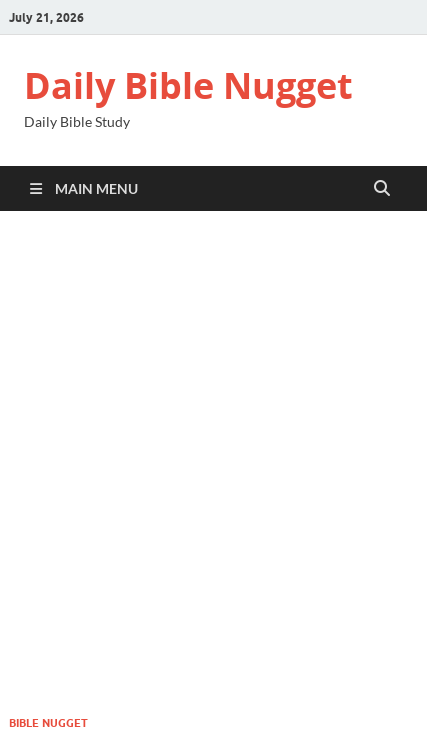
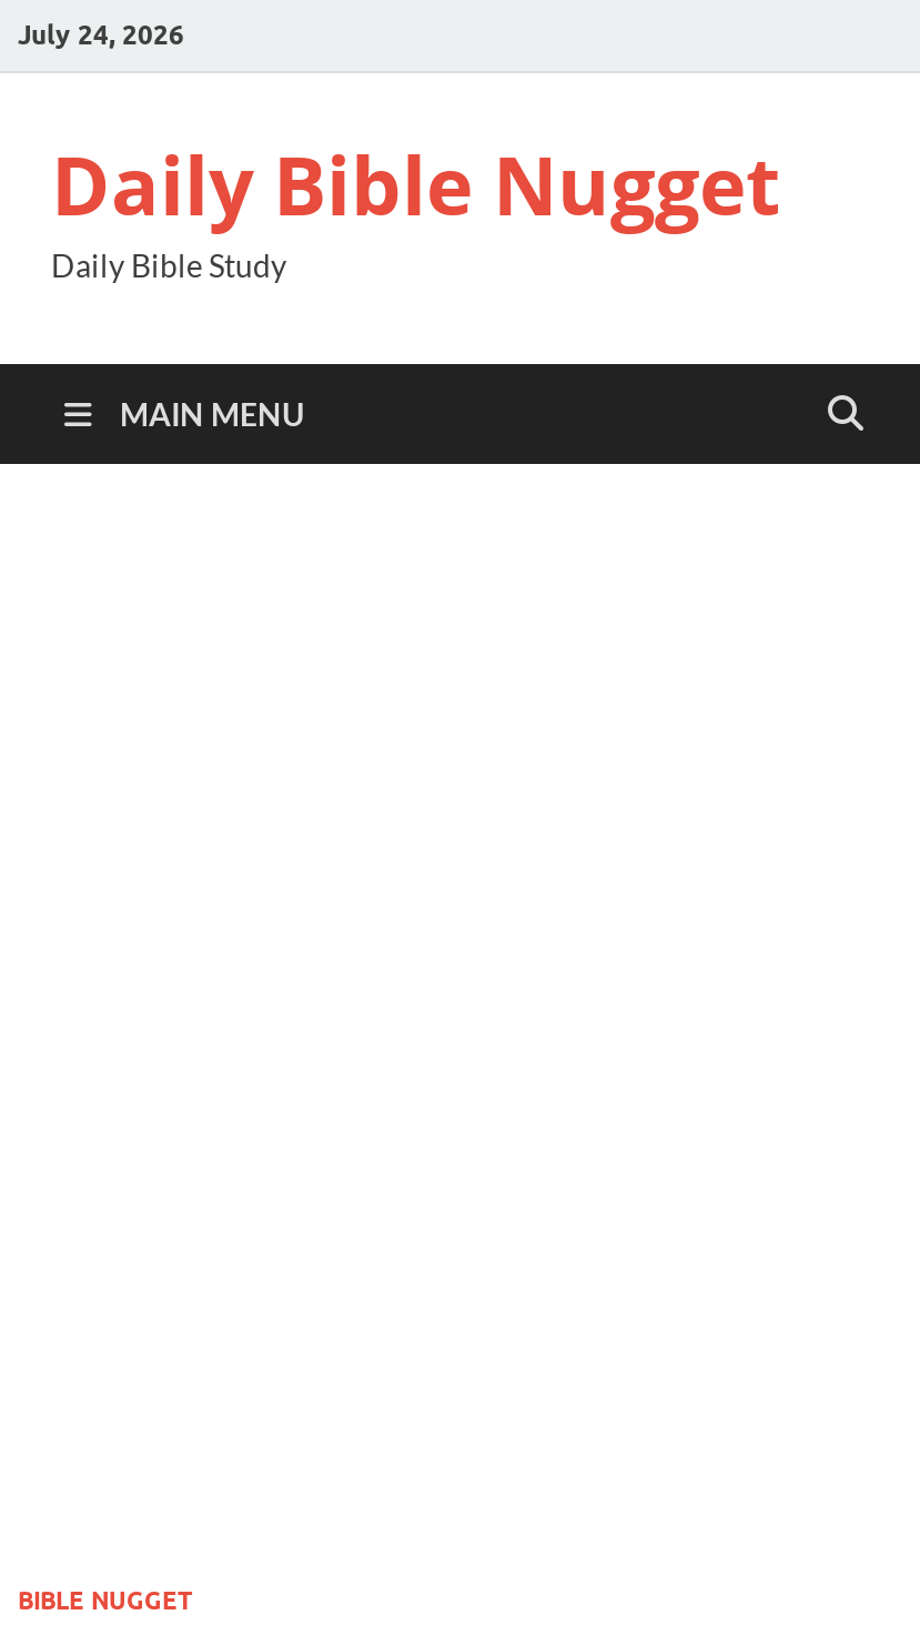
[9,9,84,24] July 21, 2026 -> [18,17,184,50] July 24, 2026

